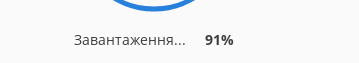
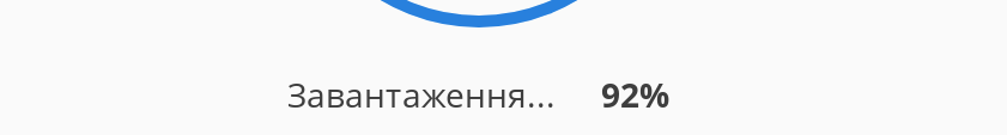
[74,29,234,48] Завантаження... 91% -> [287,70,671,116] Завантаження... 92%

